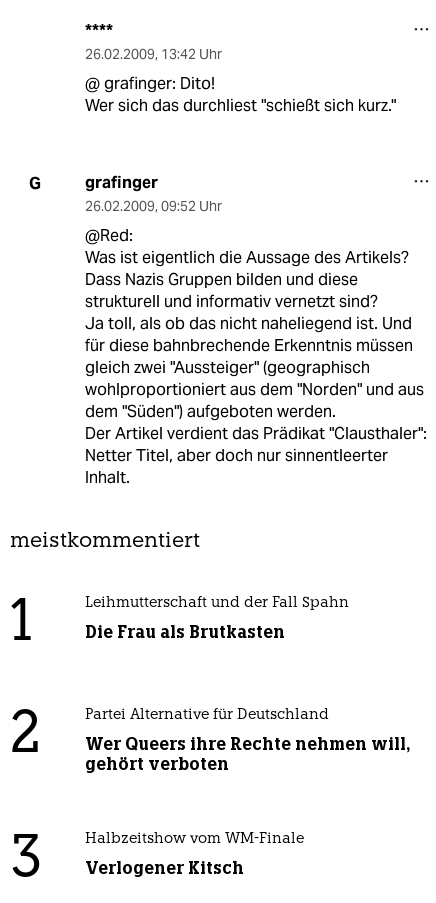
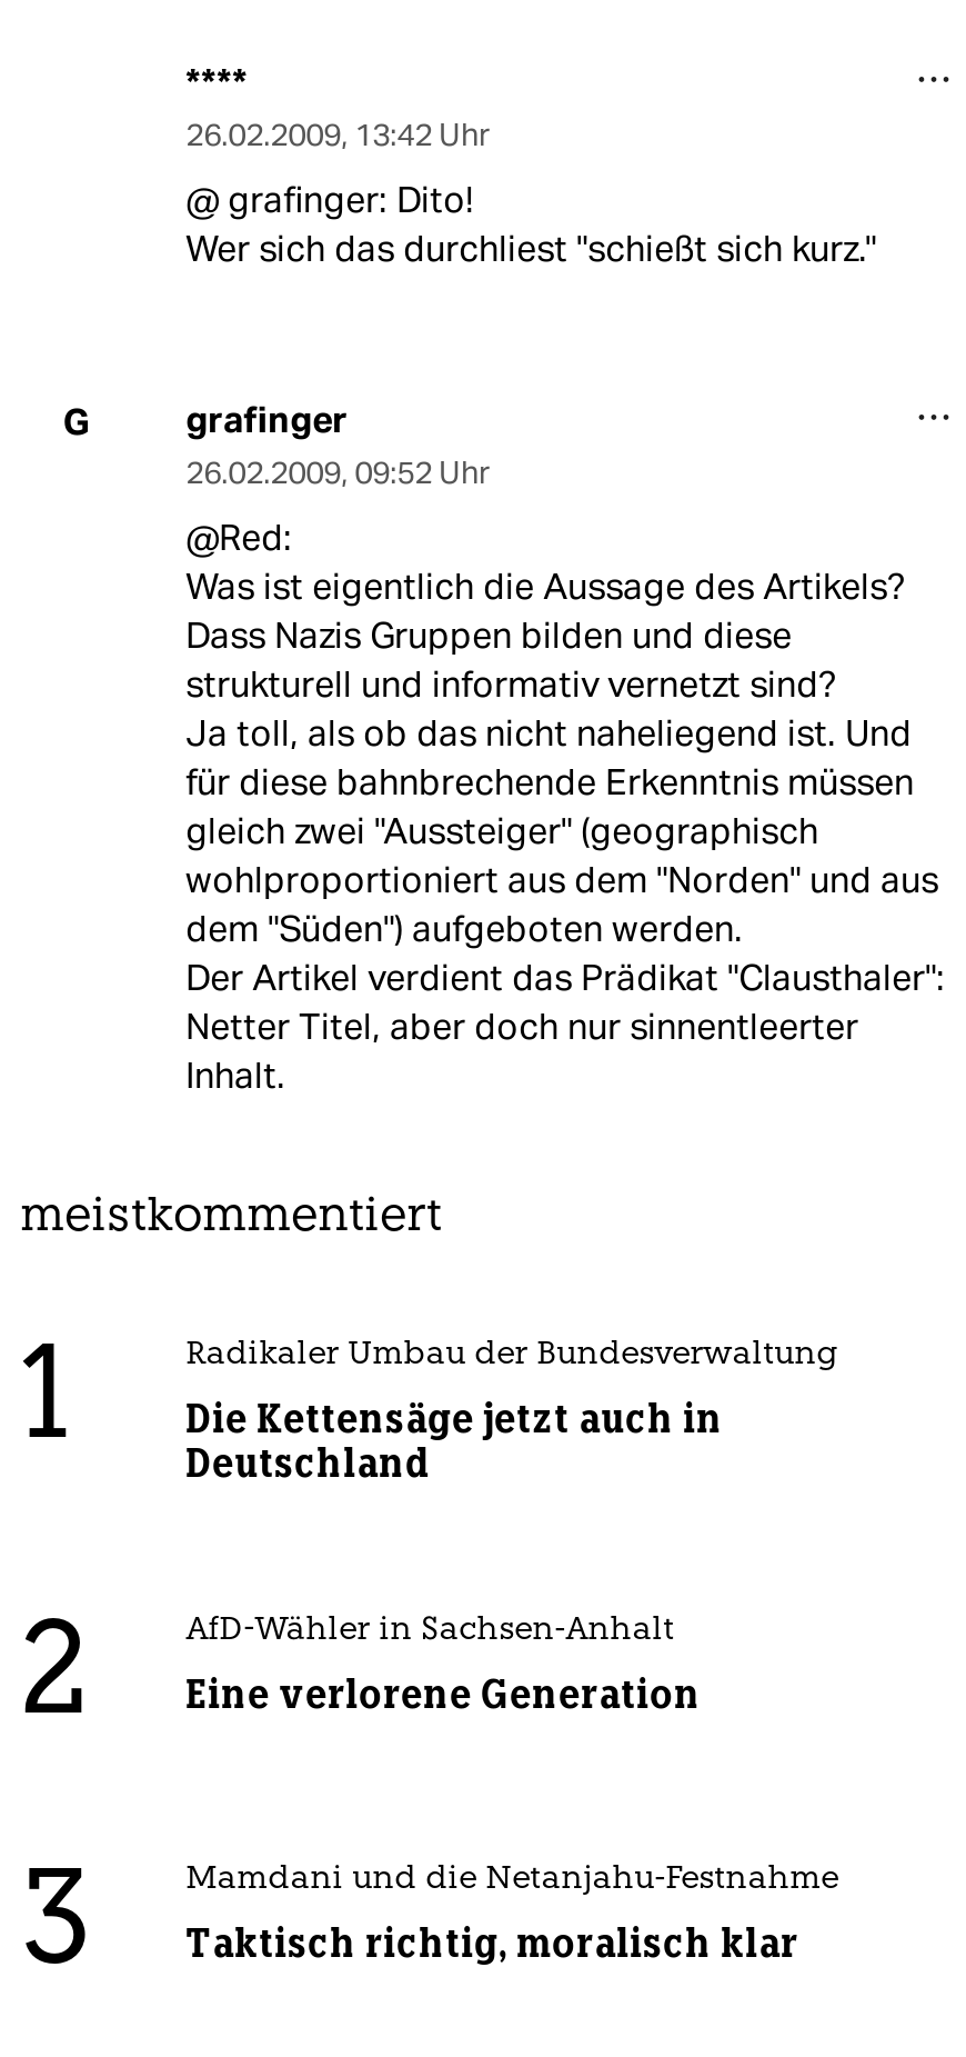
[85,596,349,611] Leihmutterschaft und der Fall Spahn -> [186,1340,839,1374] Radikaler Umbau der Bundesverwaltung
[85,621,285,643] Die Frau als Brutkasten -> [186,1396,723,1489] Die Kettensäge jetzt auch in | Deutschland
[85,708,329,723] Partei Alternative für Deutschland -> [186,1616,674,1649] AfD-Wähler in Sachsen-Anhalt
[85,733,410,775] Wer Queers ihre Rechte nehmen will, | gehört verboten -> [186,1671,701,1720] Eine verlorene Generation
[85,832,304,847] Halbzeitshow vom WM-Finale -> [186,1865,839,1898] Mamdani und die Netanjahu-Festnahme
[85,857,244,879] Verlogener Kitsch -> [186,1920,799,1969] Taktisch richtig, moralisch klar

